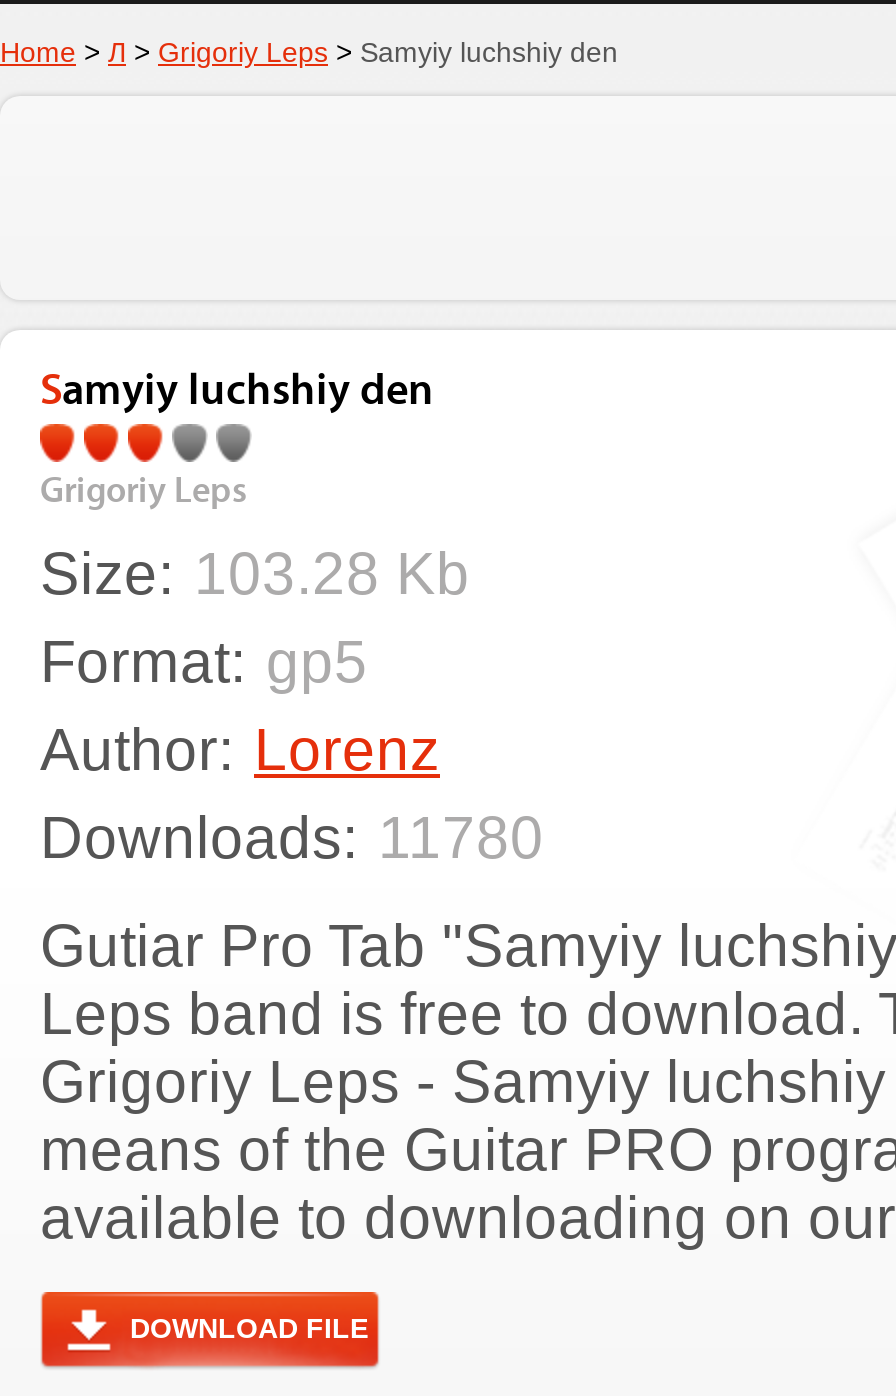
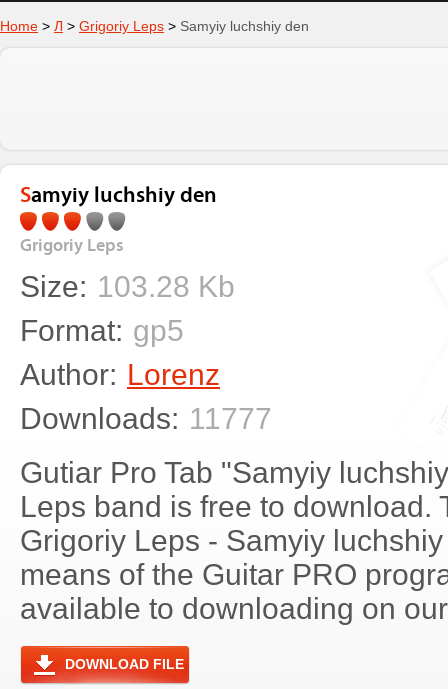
[40,804,544,870] Downloads: 11780 -> [20,402,272,435] Downloads: 11777

